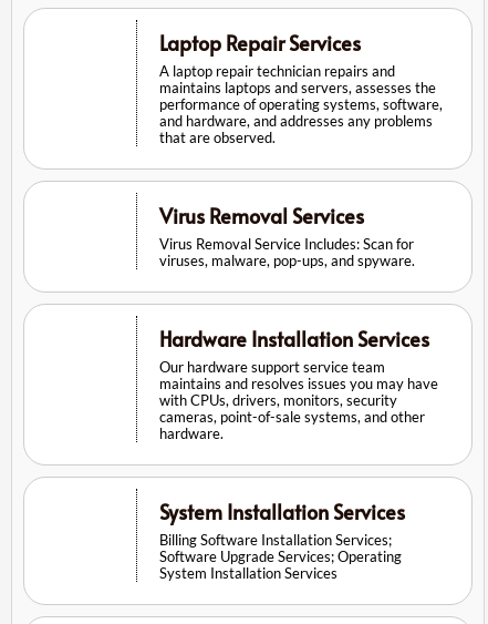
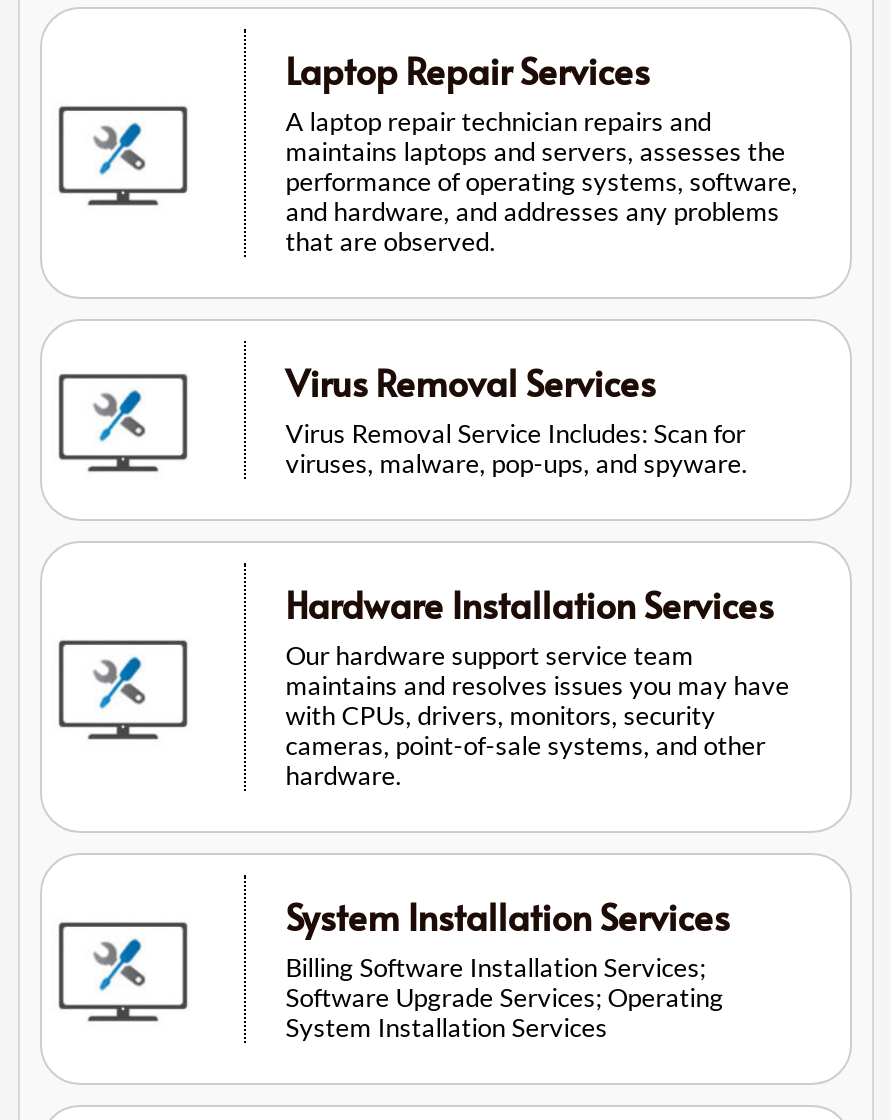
none -> [56,104,190,208] [image]
none -> [56,372,190,474] [image]
none -> [56,638,190,742] [image]
none -> [56,920,190,1024] [image]

